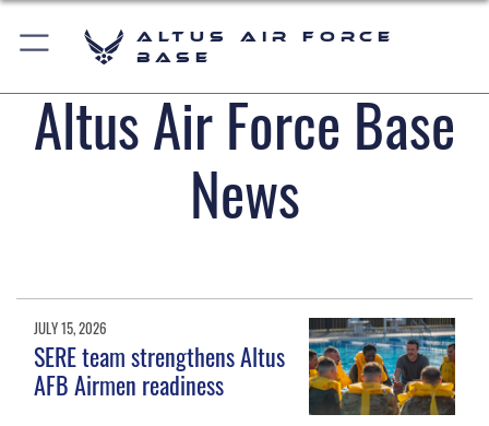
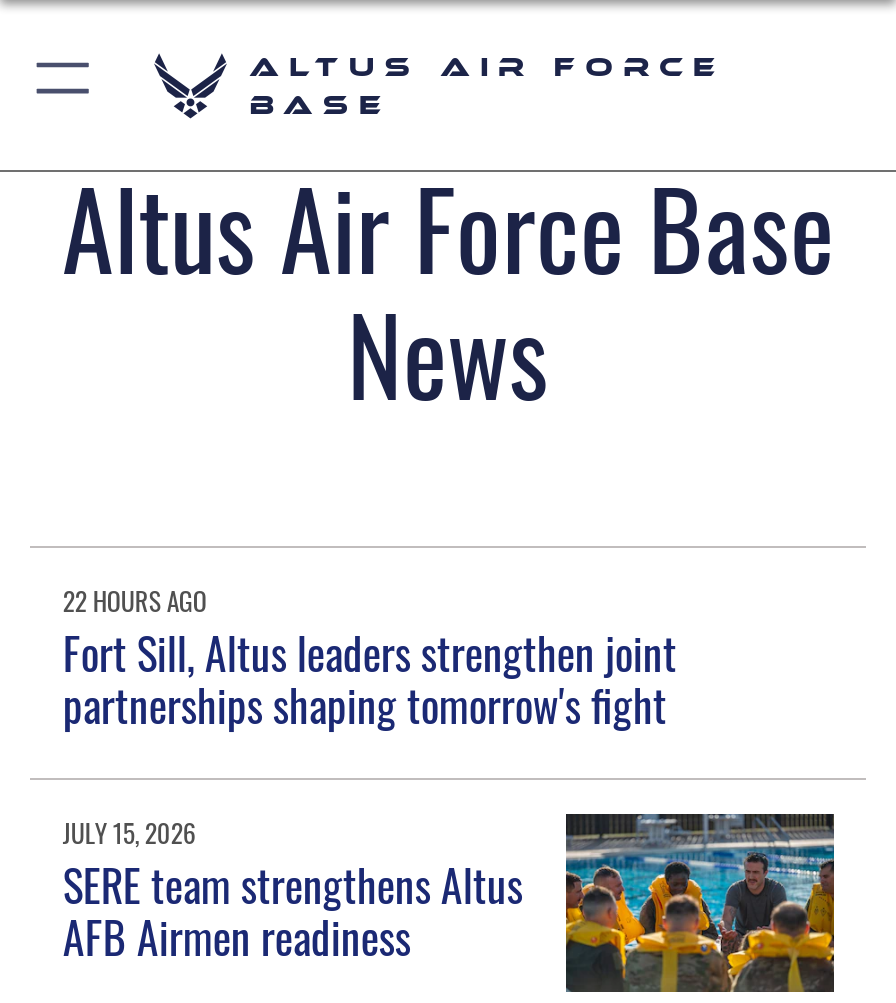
none -> [63,579,677,736] 22 HOURS AGO | Fort Sill, Altus leaders strengthen joint | partnerships shaping tomorrow's fight

